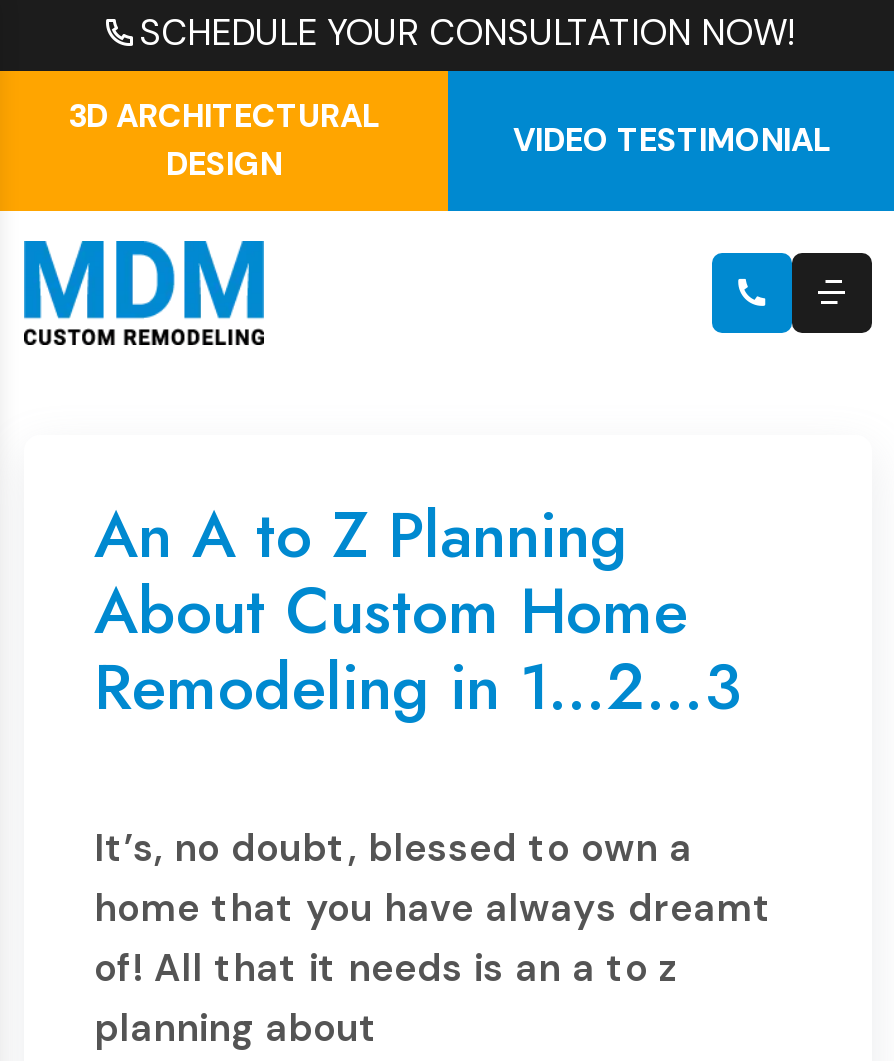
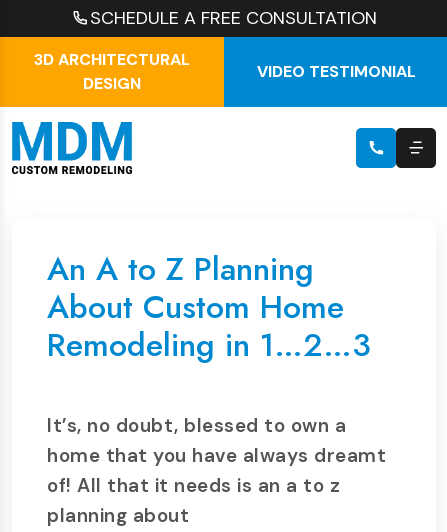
[139,9,795,57] SCHEDULE YOUR CONSULTATION NOW! -> [90,6,377,30] SCHEDULE A FREE CONSULTATION

